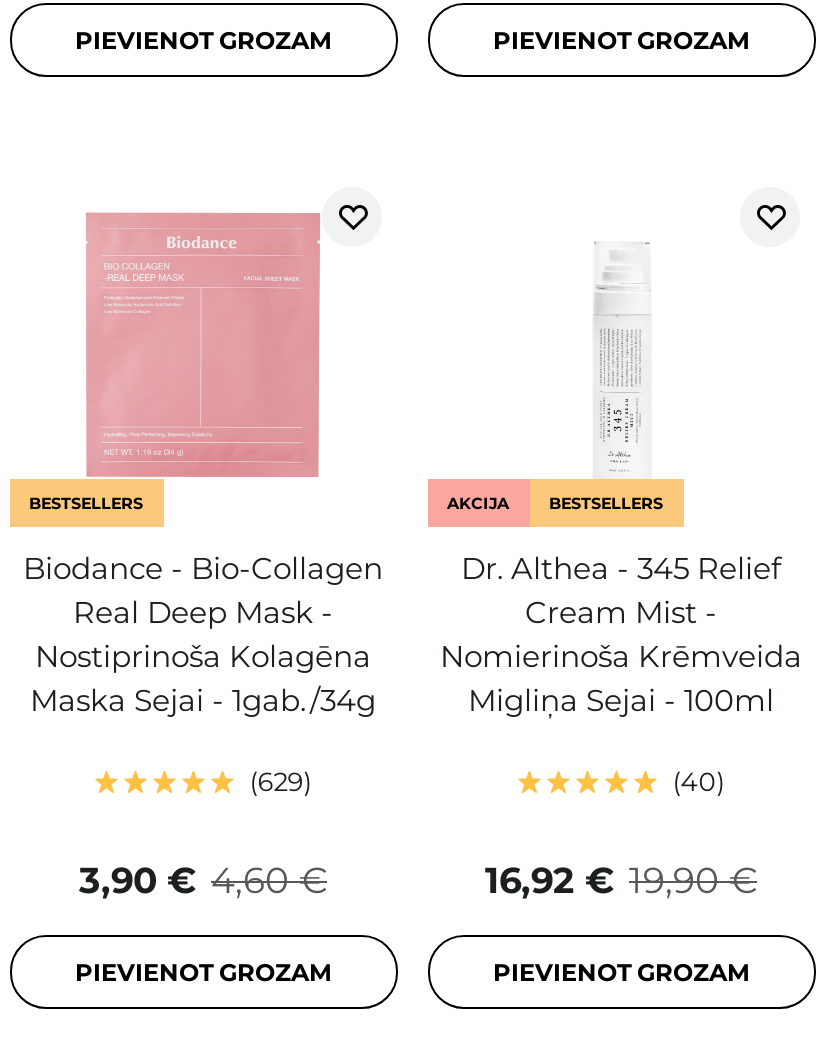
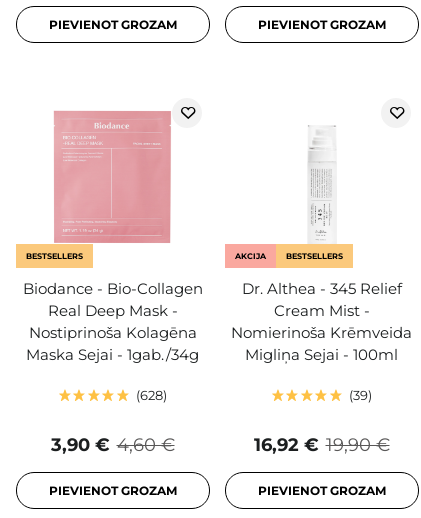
[258,766,304,798] 629 -> [140,387,163,403] 628
[680,766,716,798] 40 -> [353,387,368,403] 39

